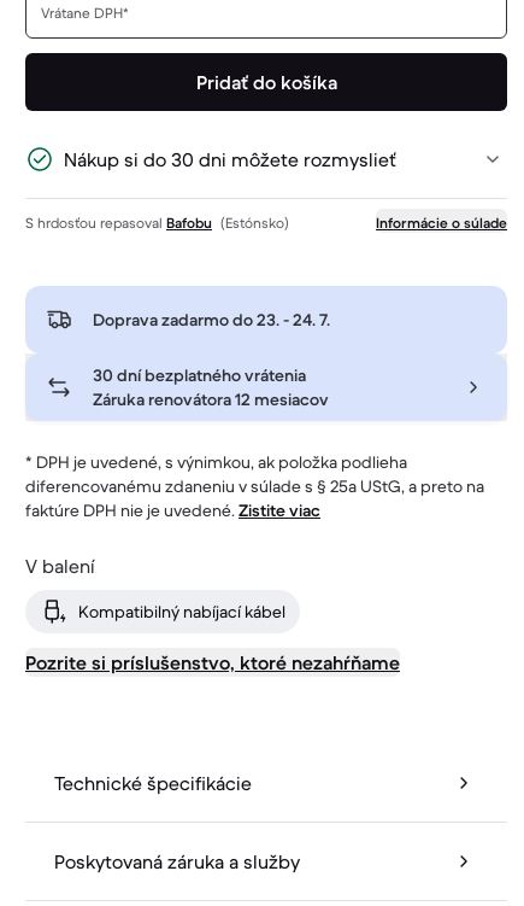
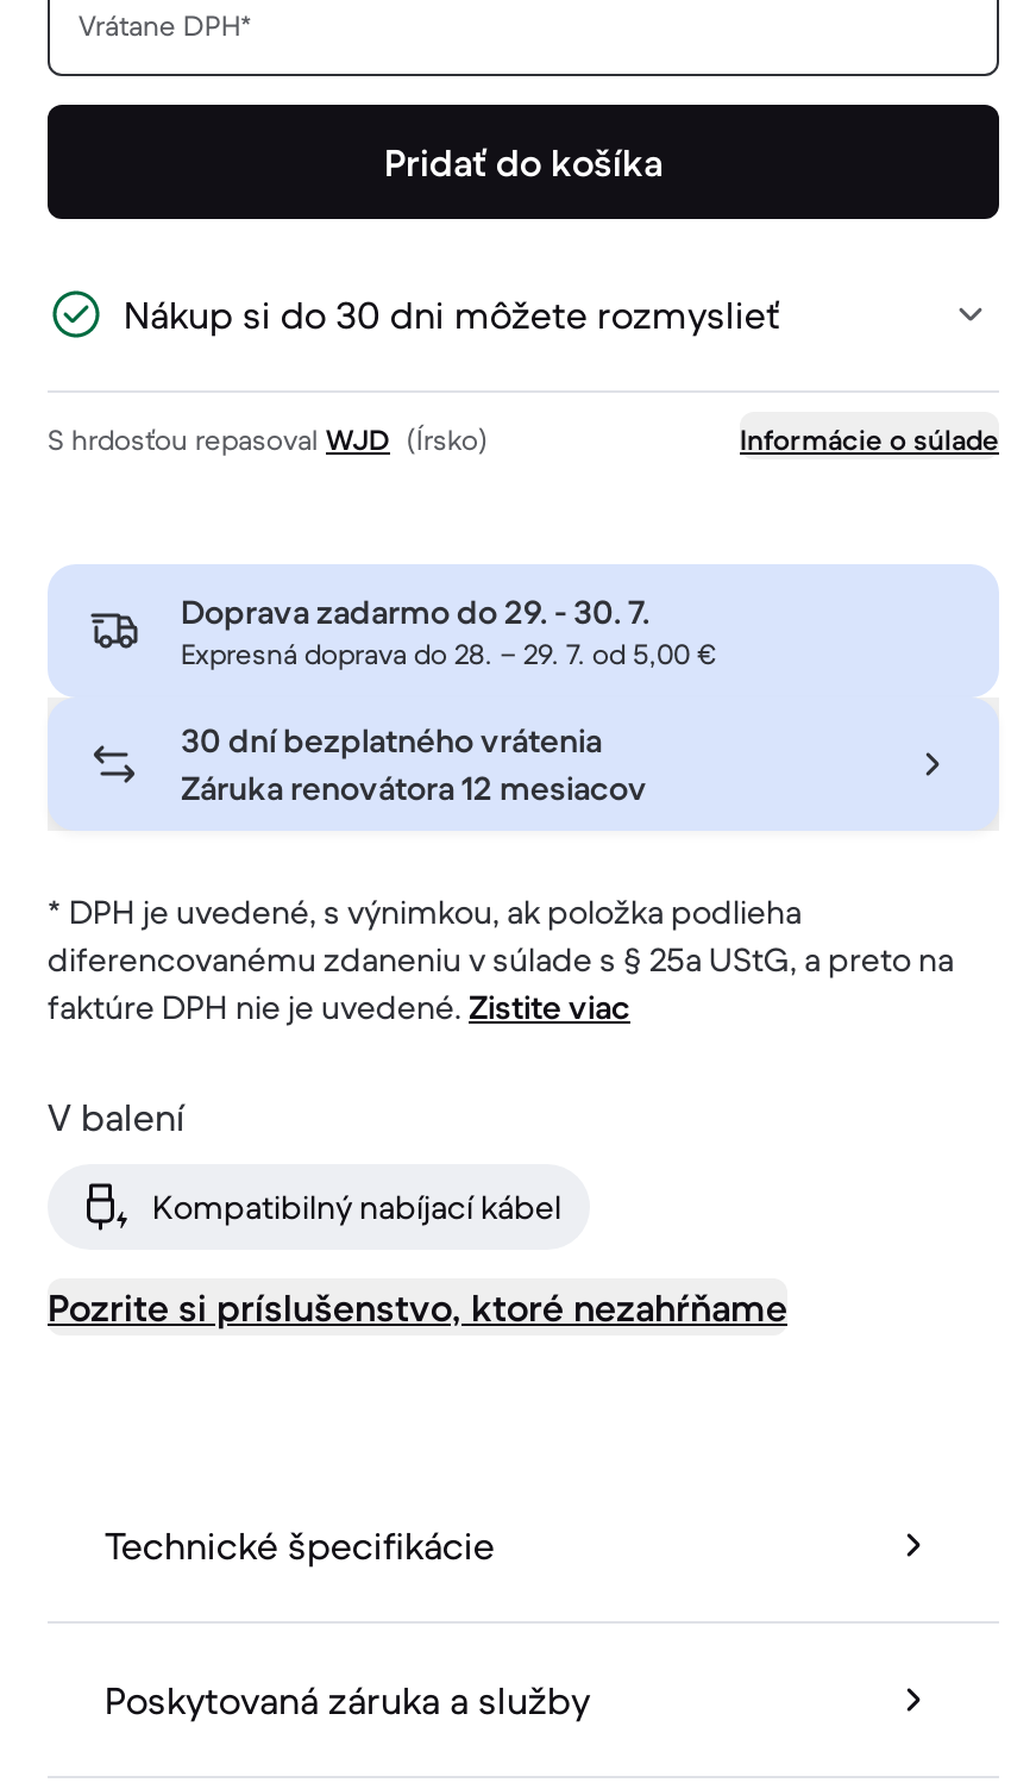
[25,214,289,232] S hrdosťou repasoval Bafobu (Estónsko) -> [48,422,488,458] S hrdosťou repasoval WJD (Írsko)
[93,309,330,331] Doprava zadarmo do23. - 24. 7. -> [181,591,716,672] Doprava zadarmo do 29. - 30. 7. | Expresná doprava do 28. – 29. 7. od 5,00 €

